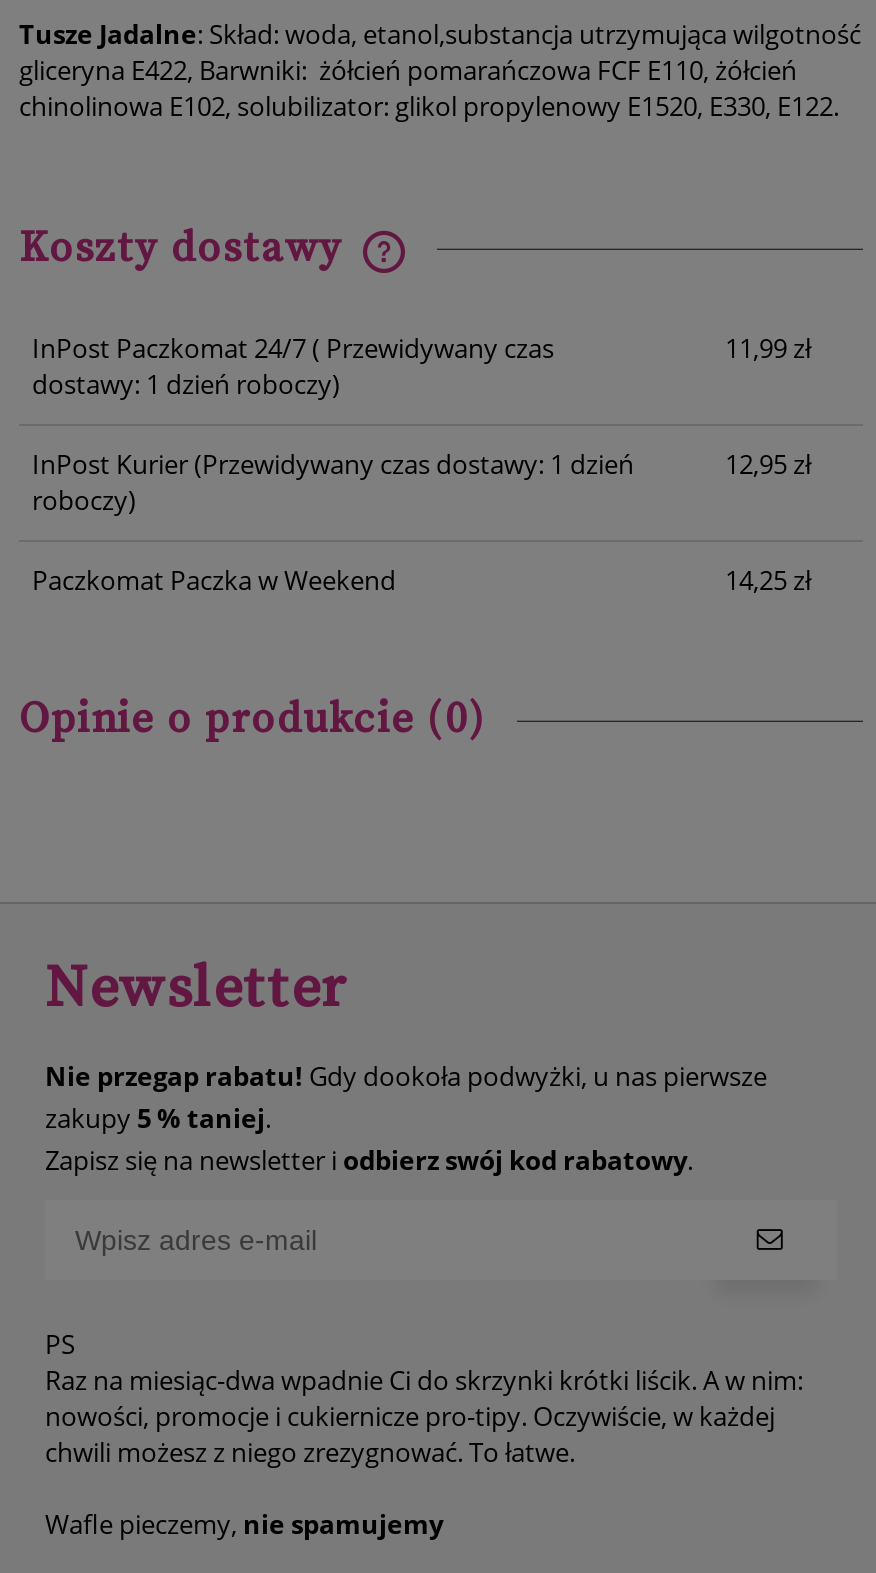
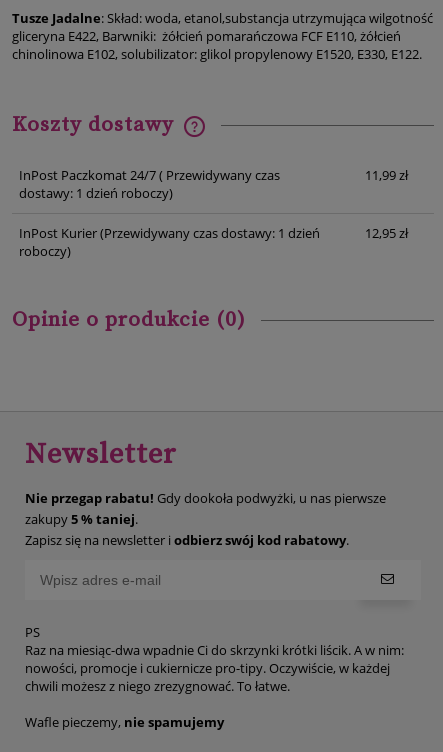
[32,562,811,598] Paczkomat Paczka w Weekend | 14,25 zł -> none

